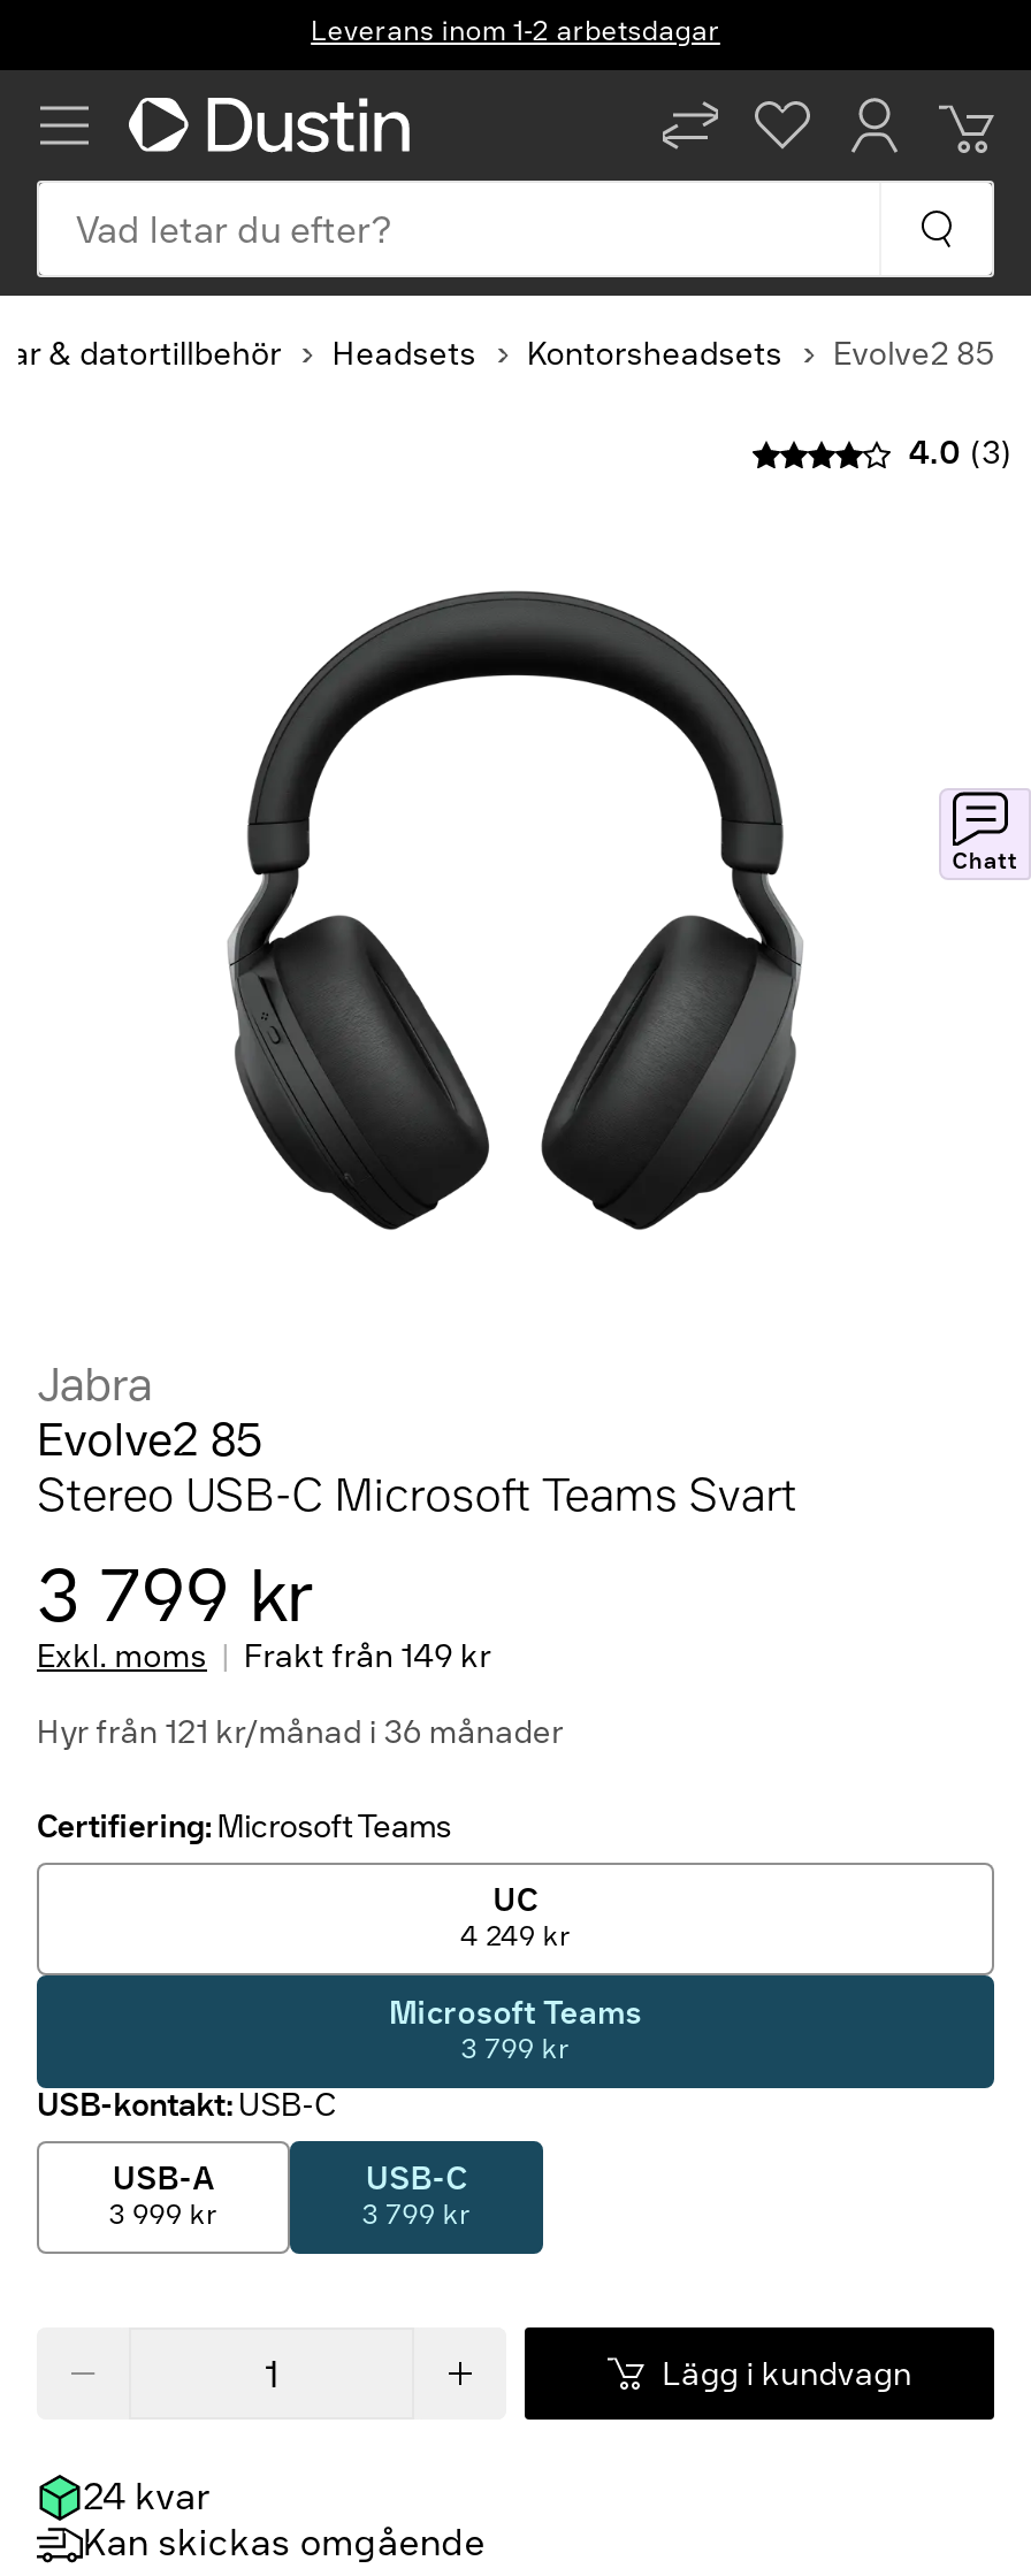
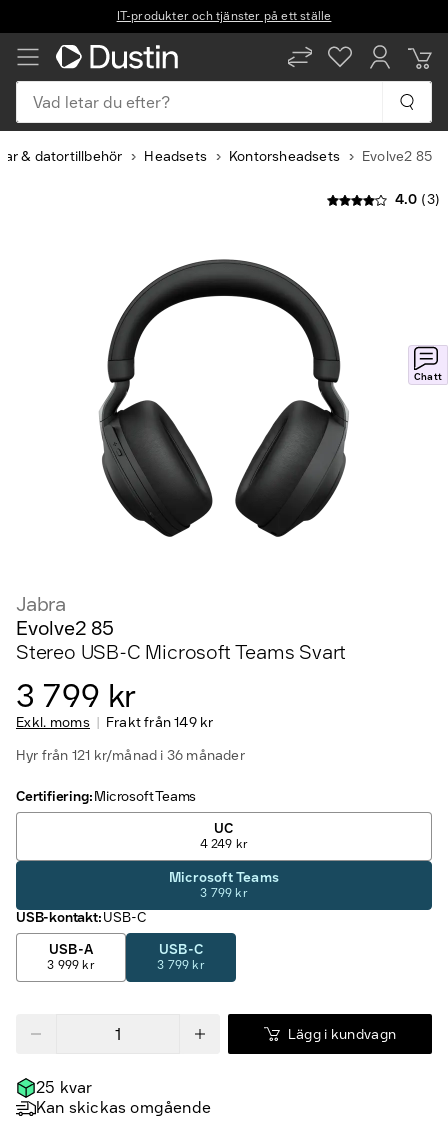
[311,15,720,47] Leverans inom 1-2 arbetsdagar -> [117,9,331,23] IT-produkter och tjänster på ett ställe
[83,2476,210,2519] 24 kvar -> [36,1078,92,1097] 25 kvar

